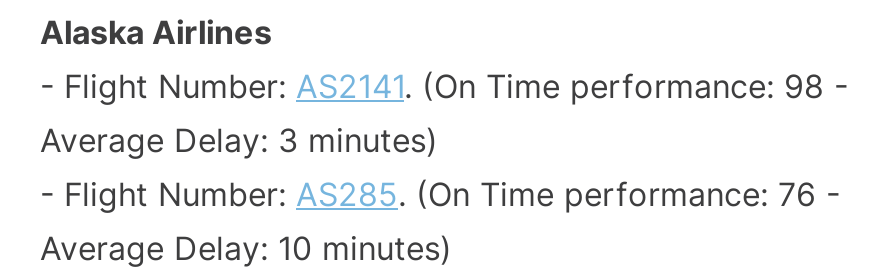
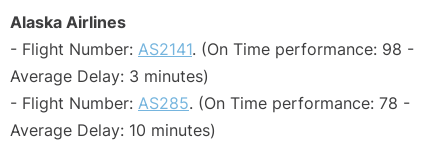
[40,174,840,214] - Flight Number: AS285. (On Time performance: 76 - -> [10,93,410,113] - Flight Number: AS285. (On Time performance: 78 -

